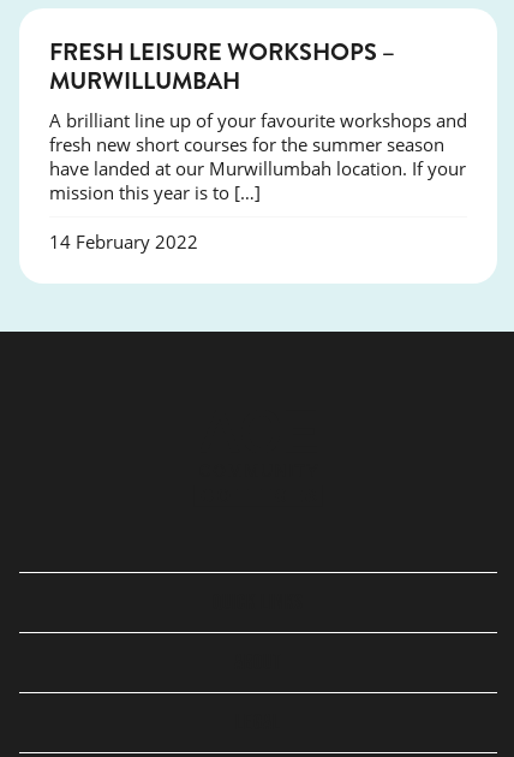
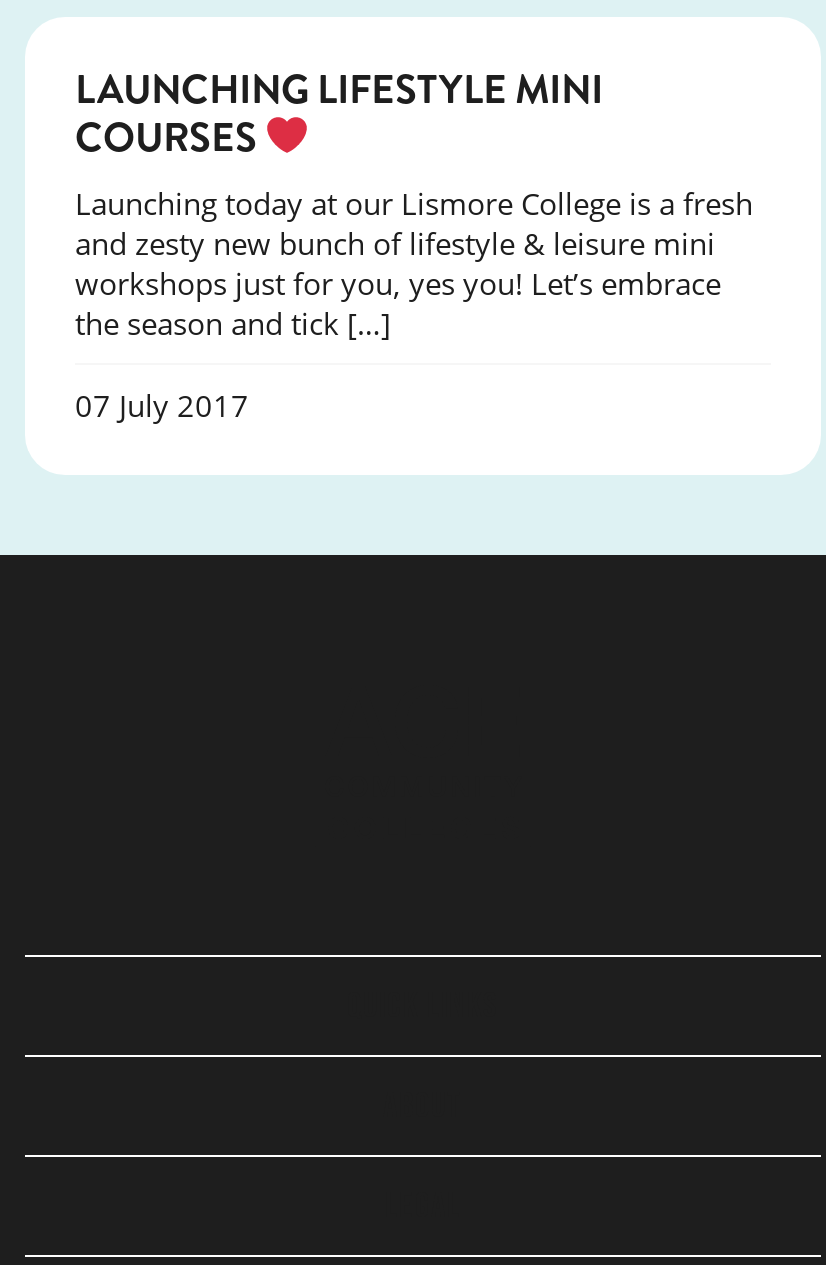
[49,35,467,204] FRESH LEISURE WORKSHOPS – | MURWILLUMBAH | A brilliant line up of your favourite workshops and | fresh new short courses for the summer season | have landed at our Murwillumbah location. If your | mission this year is to […] -> [75,61,753,343] LAUNCHING LIFESTYLE MINI | COURSES | Launching today at our Lismore College is a fresh | and zesty new bunch of lifestyle & leisure mini | workshops just for you, yes you! Let’s embrace | the season and tick […]
[49,230,198,254] 14 February 2022 -> [75,385,249,425] 07 July 2017

